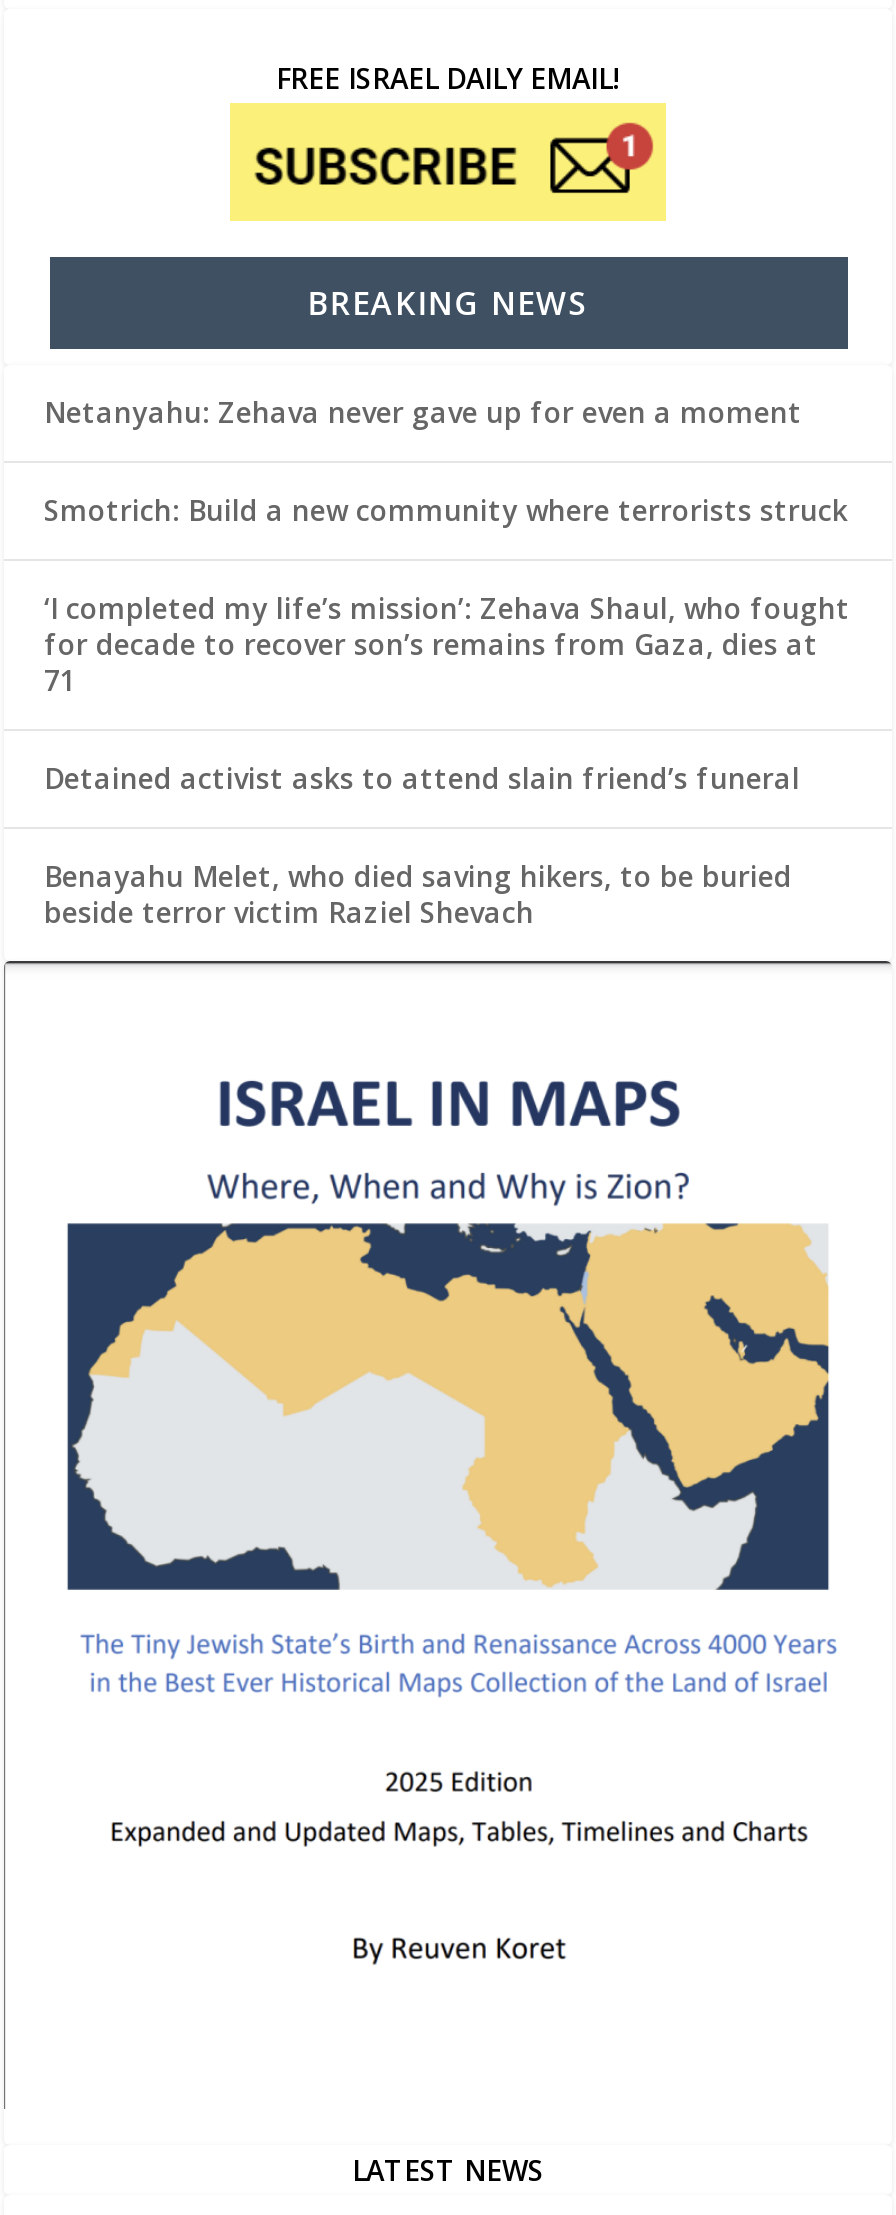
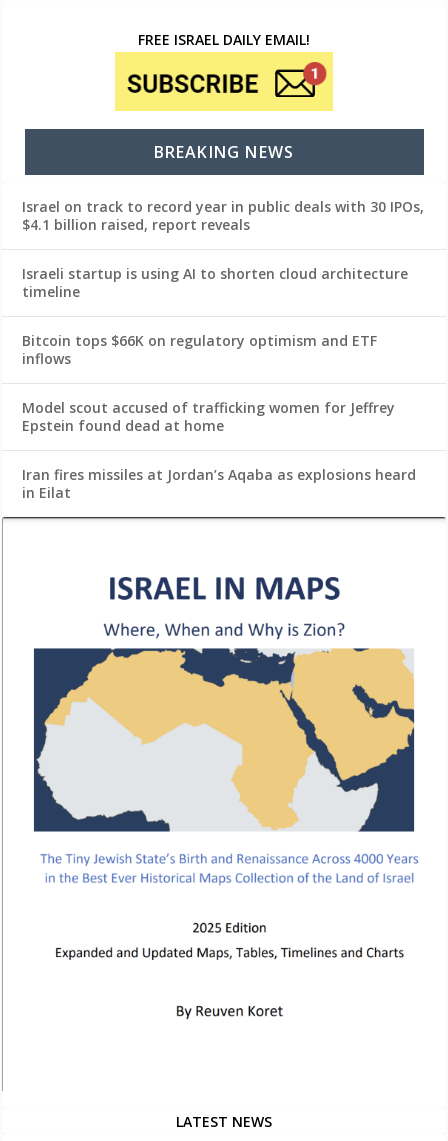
[44,392,802,430] Netanyahu: Zehava never gave up for even a moment -> [22,197,424,234] Israel on track to record year in public deals with 30 IPOs, | $4.1 billion raised, report reveals
[44,490,848,528] Smotrich: Build a new community where terrorists struck -> [22,264,408,301] Israeli startup is using AI to shorten cloud architecture | timeline
[44,588,850,698] ‘I completed my life’s mission’: Zehava Shaul, who fought | for decade to recover son’s remains from Gaza, dies at | 71 -> [22,331,377,368] Bitcoin tops $66K on regulatory optimism and ETF | inflows
[44,758,800,796] Detained activist asks to attend slain friend’s funeral -> [22,398,395,435] Model scout accused of trafficking women for Jeffrey | Epstein found dead at home
[44,856,792,930] Benayahu Melet, who died saving hikers, to be buried | beside terror victim Raziel Shevach -> [22,465,416,502] Iran fires missiles at Jordan’s Aqaba as explosions heard | in Eilat

